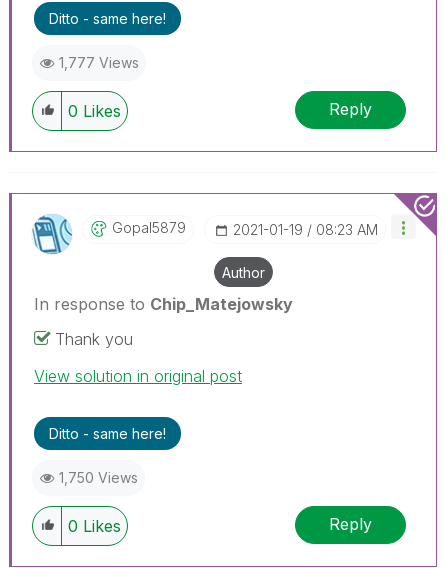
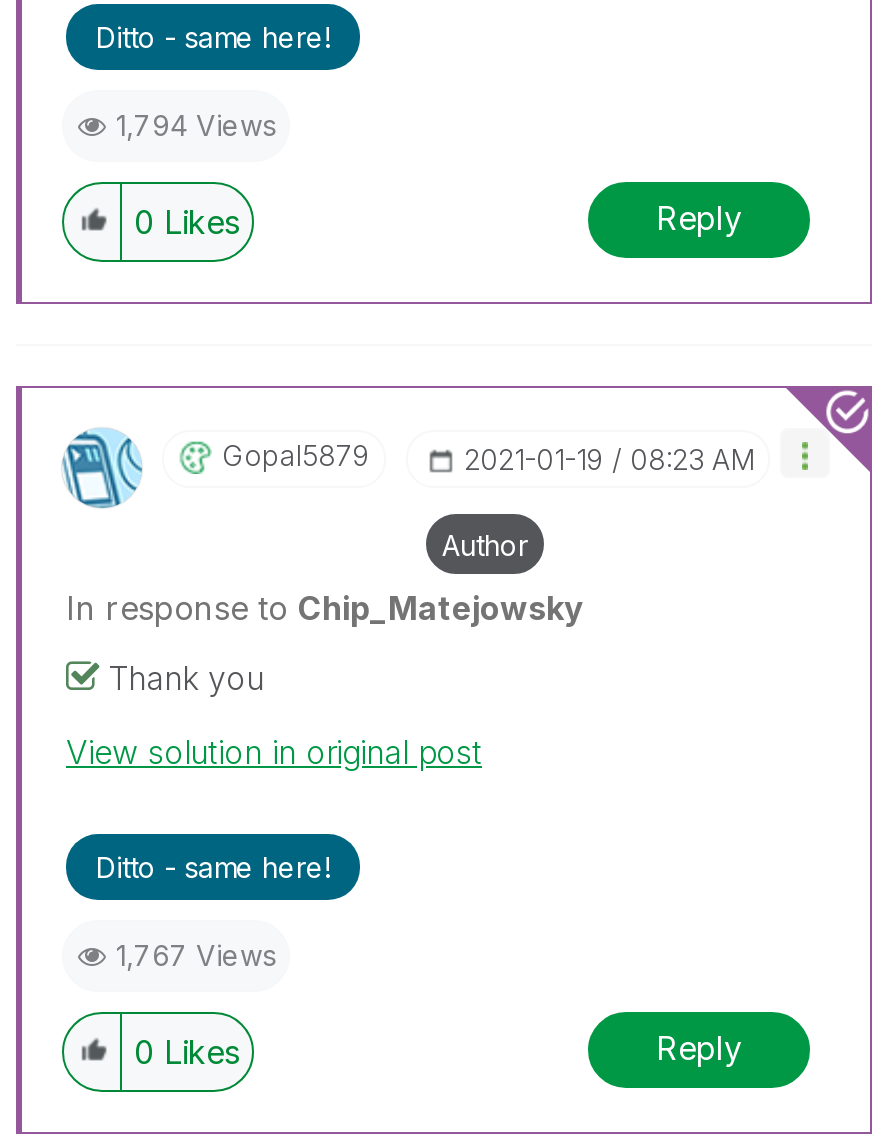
[59,53,139,70] 1,777 Views -> [116,107,276,141] 1,794 Views
[59,468,138,485] 1,750 Views -> [116,937,276,971] 1,767 Views

